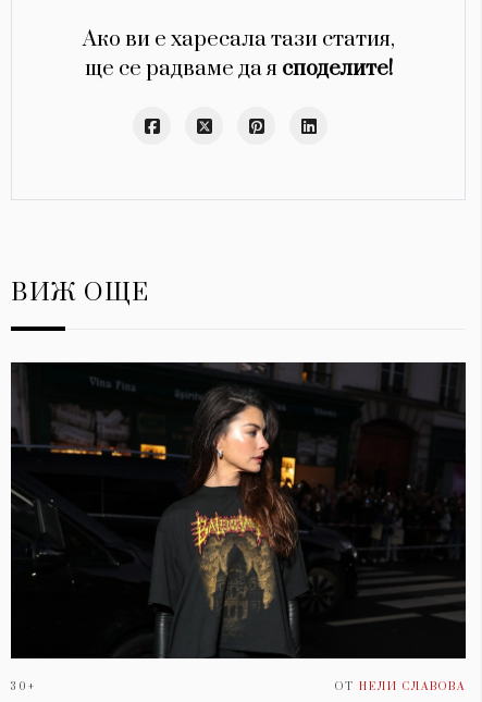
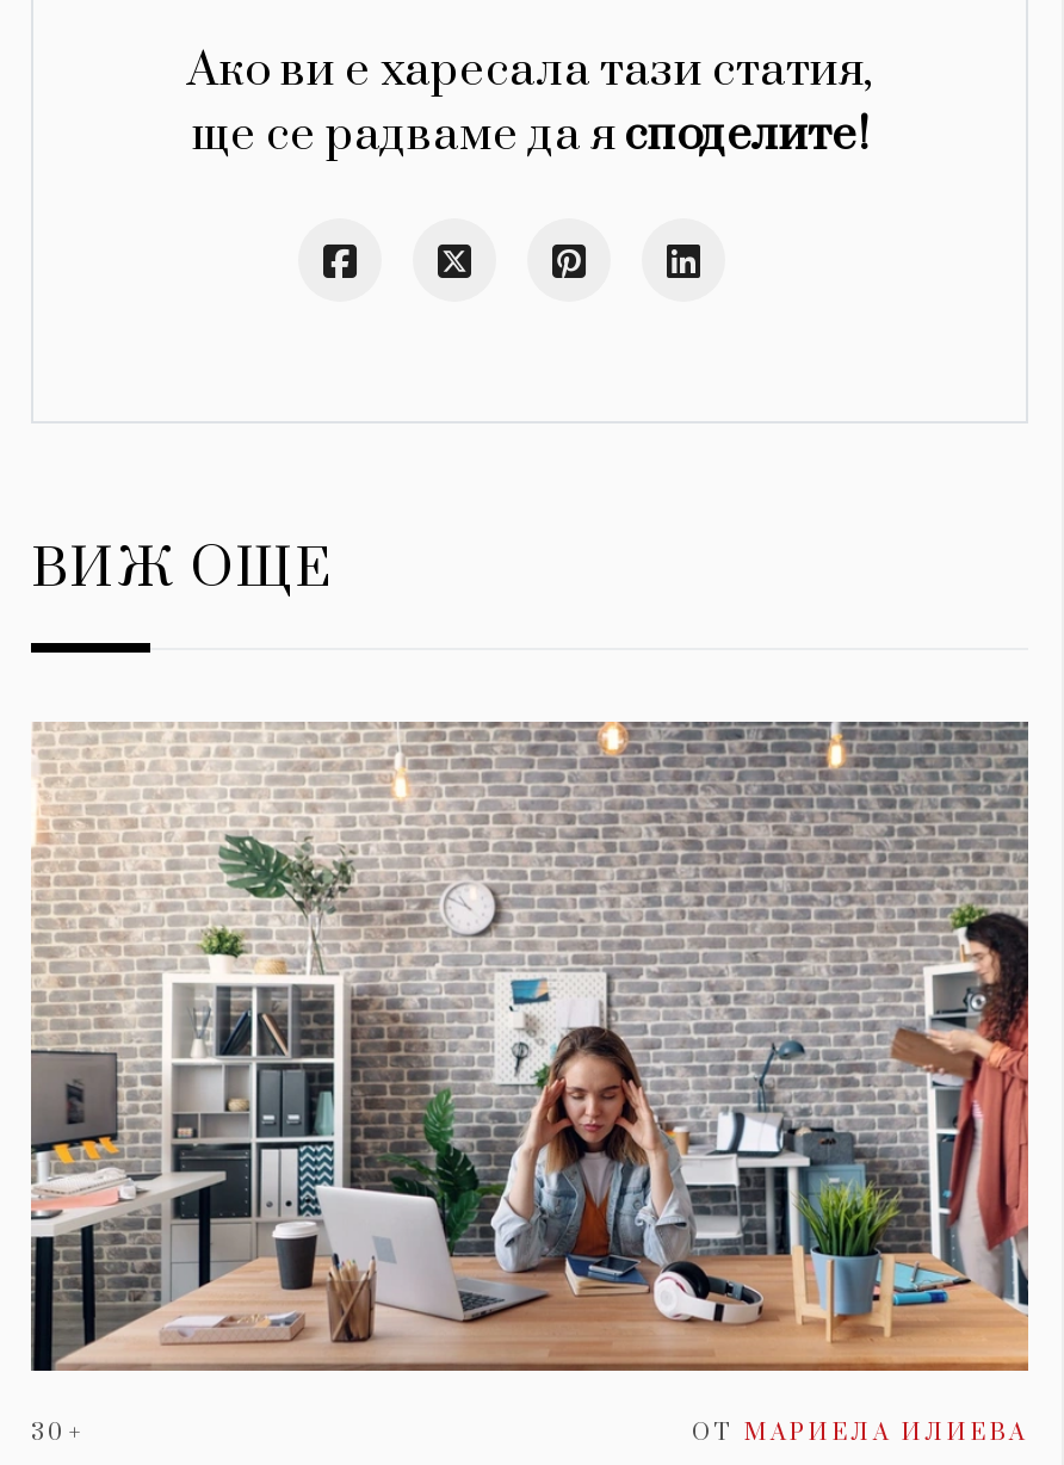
[10,361,467,693] [image] | ОТ НЕЛИ СЛАВОВА -> [29,719,1031,1447] [image] | ОТ МАРИЕЛА ИЛИЕВА

